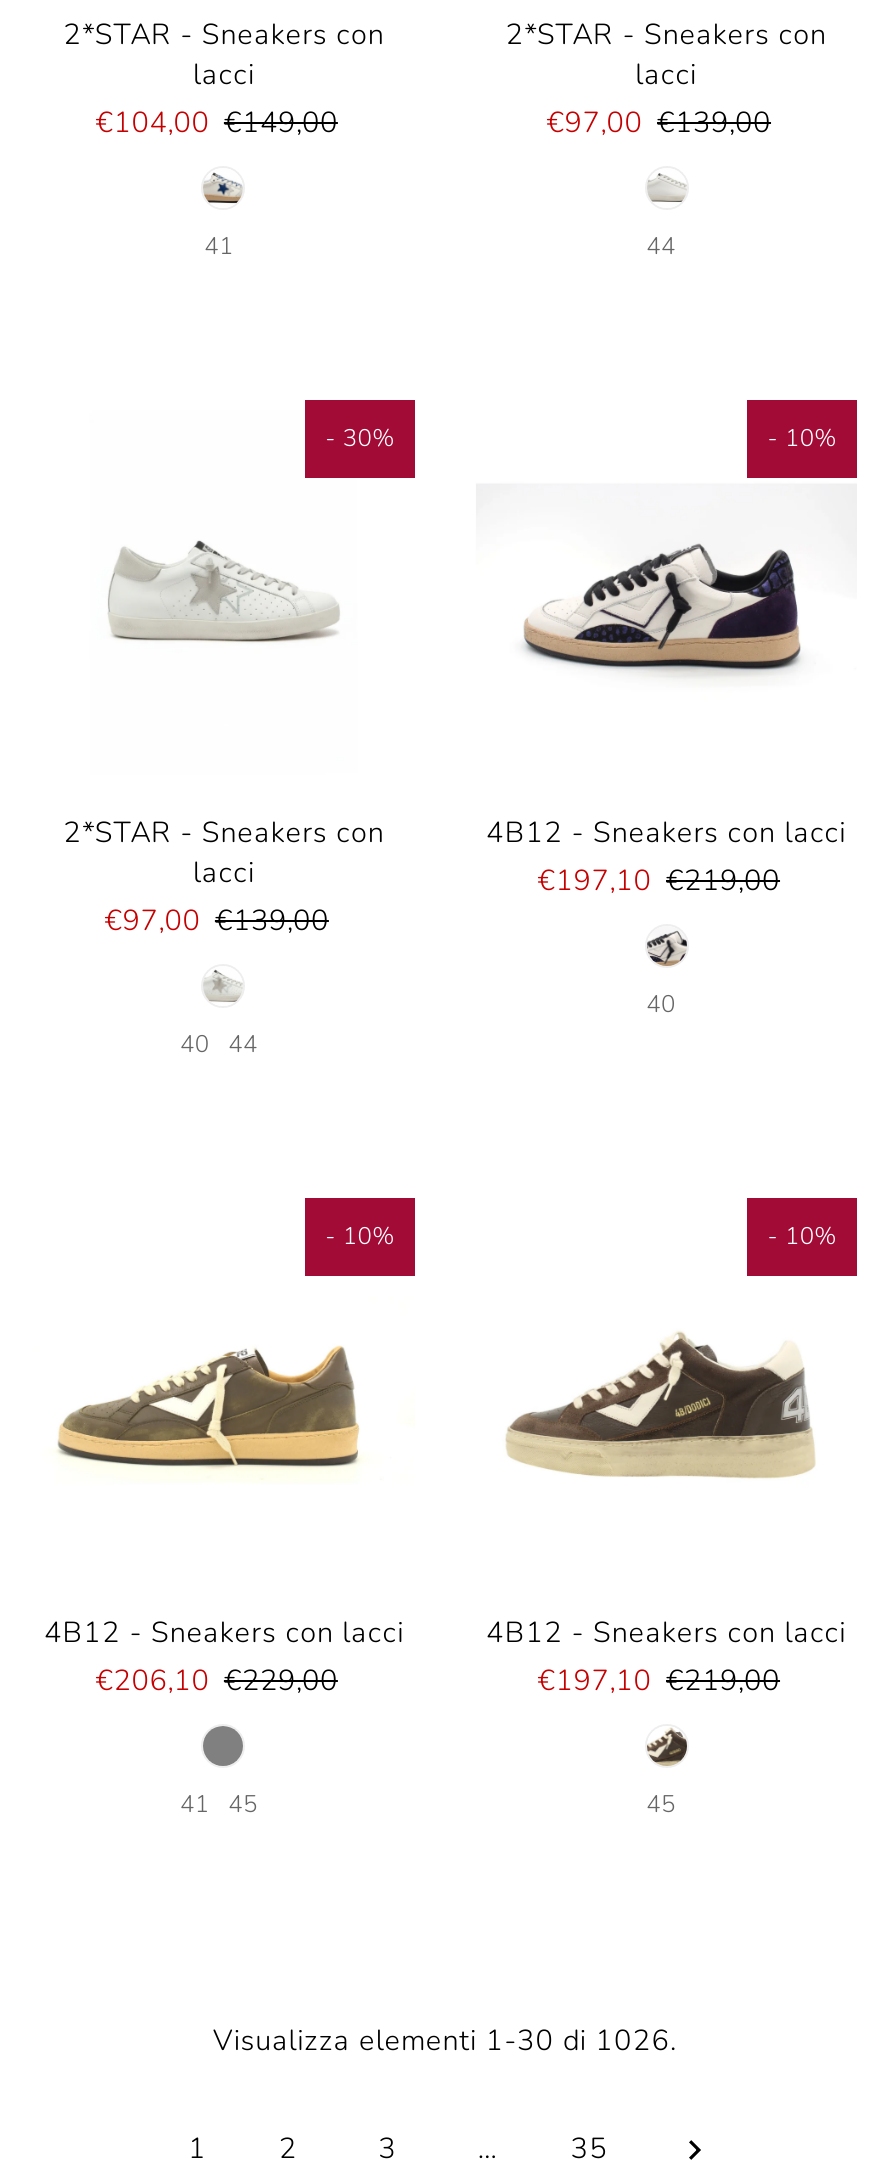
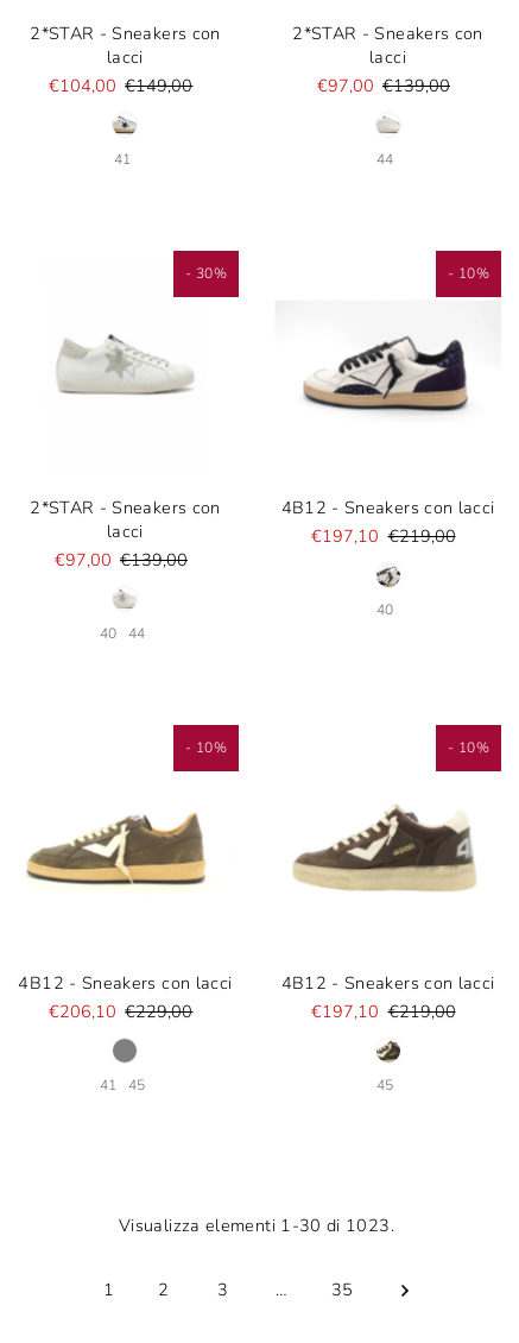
[213,2019,677,2059] Visualizza elementi 1-30 di 1026. -> [119,1213,394,1237] Visualizza elementi 1-30 di 1023.

